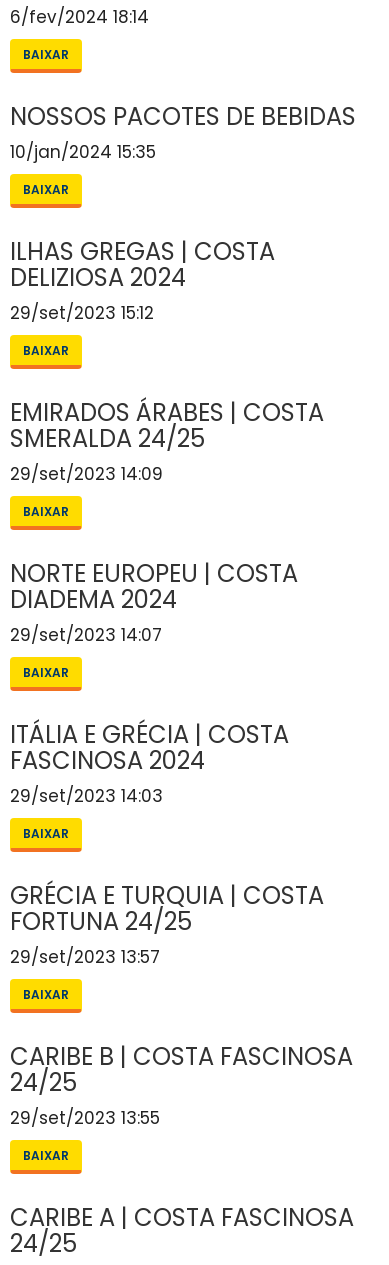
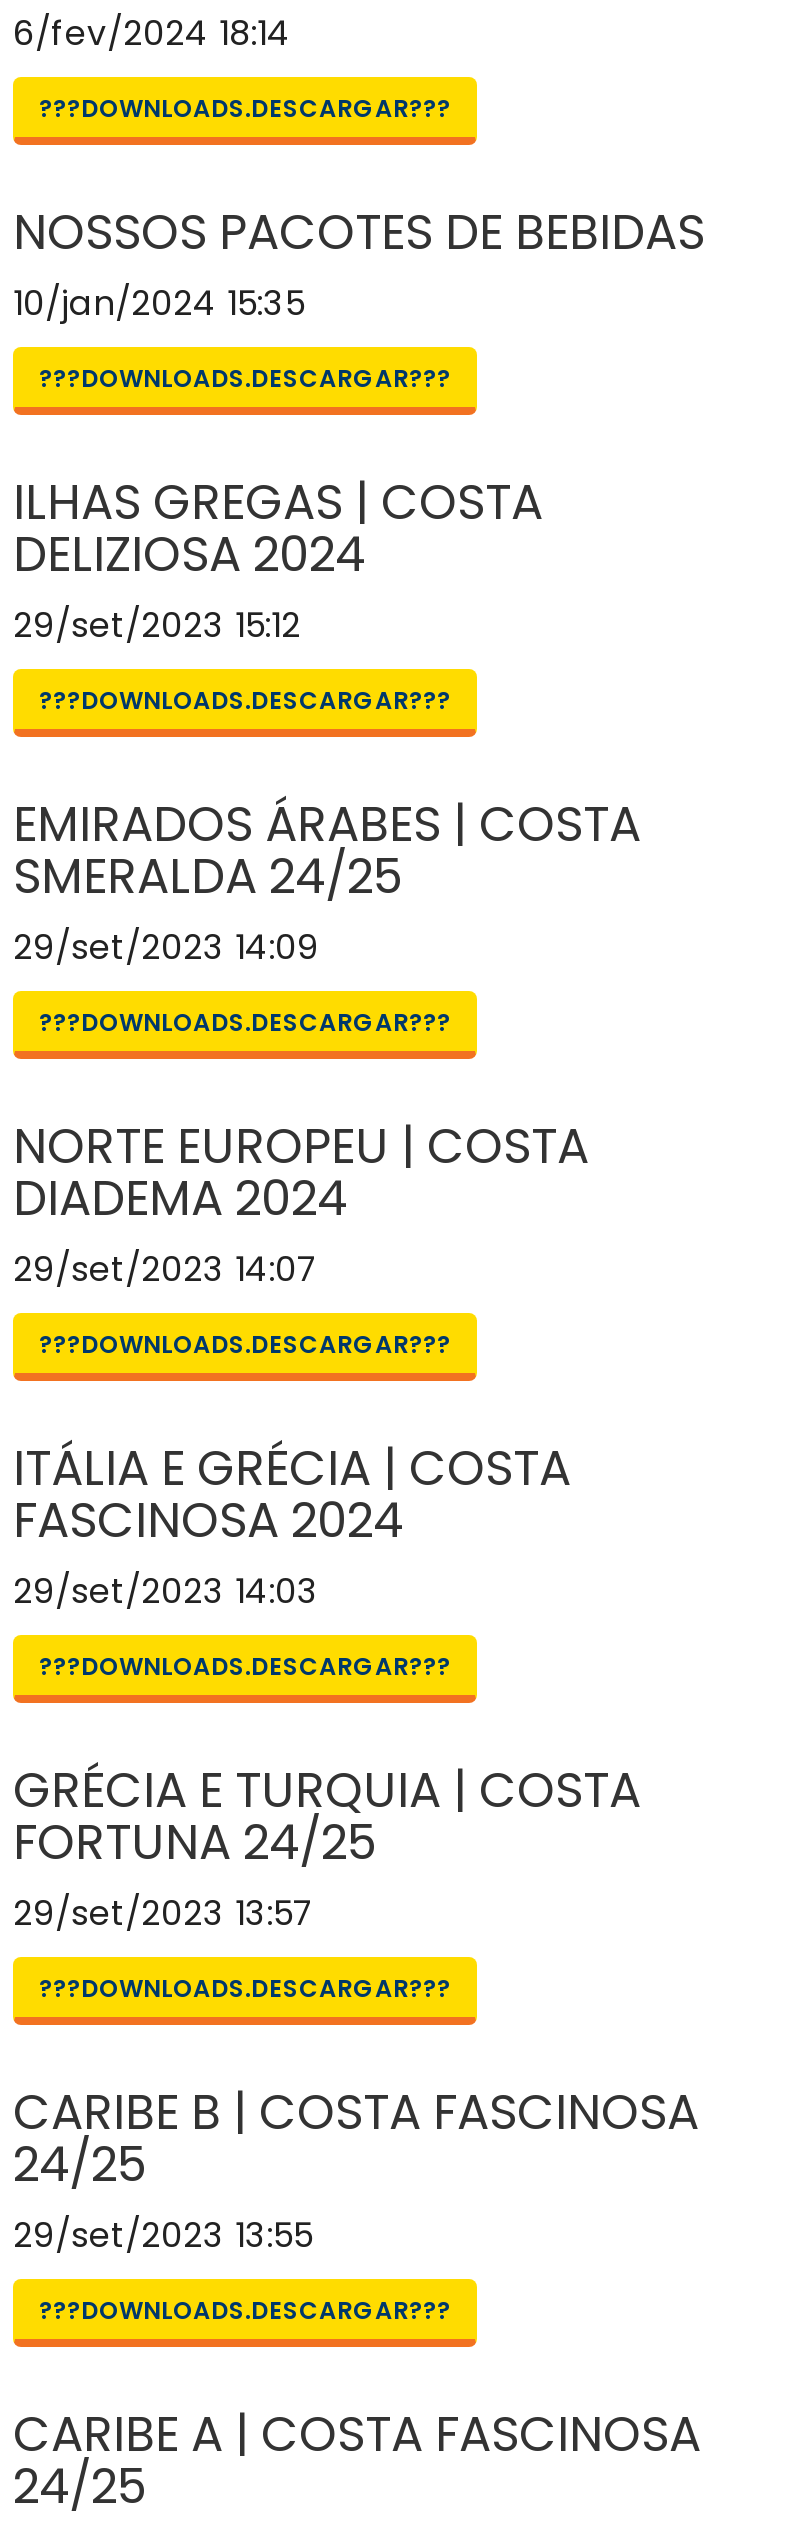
[23,46,69,63] BAIXAR -> [39,91,451,125] ???DOWNLOADS.DESCARGAR???
[23,181,69,198] BAIXAR -> [39,361,451,395] ???DOWNLOADS.DESCARGAR???
[23,342,69,359] BAIXAR -> [39,683,451,717] ???DOWNLOADS.DESCARGAR???
[23,503,69,520] BAIXAR -> [39,1005,451,1039] ???DOWNLOADS.DESCARGAR???
[23,664,69,681] BAIXAR -> [39,1327,451,1361] ???DOWNLOADS.DESCARGAR???
[23,825,69,842] BAIXAR -> [39,1649,451,1683] ???DOWNLOADS.DESCARGAR???
[23,986,69,1003] BAIXAR -> [39,1971,451,2005] ???DOWNLOADS.DESCARGAR???
[23,1147,69,1164] BAIXAR -> [39,2293,451,2327] ???DOWNLOADS.DESCARGAR???

